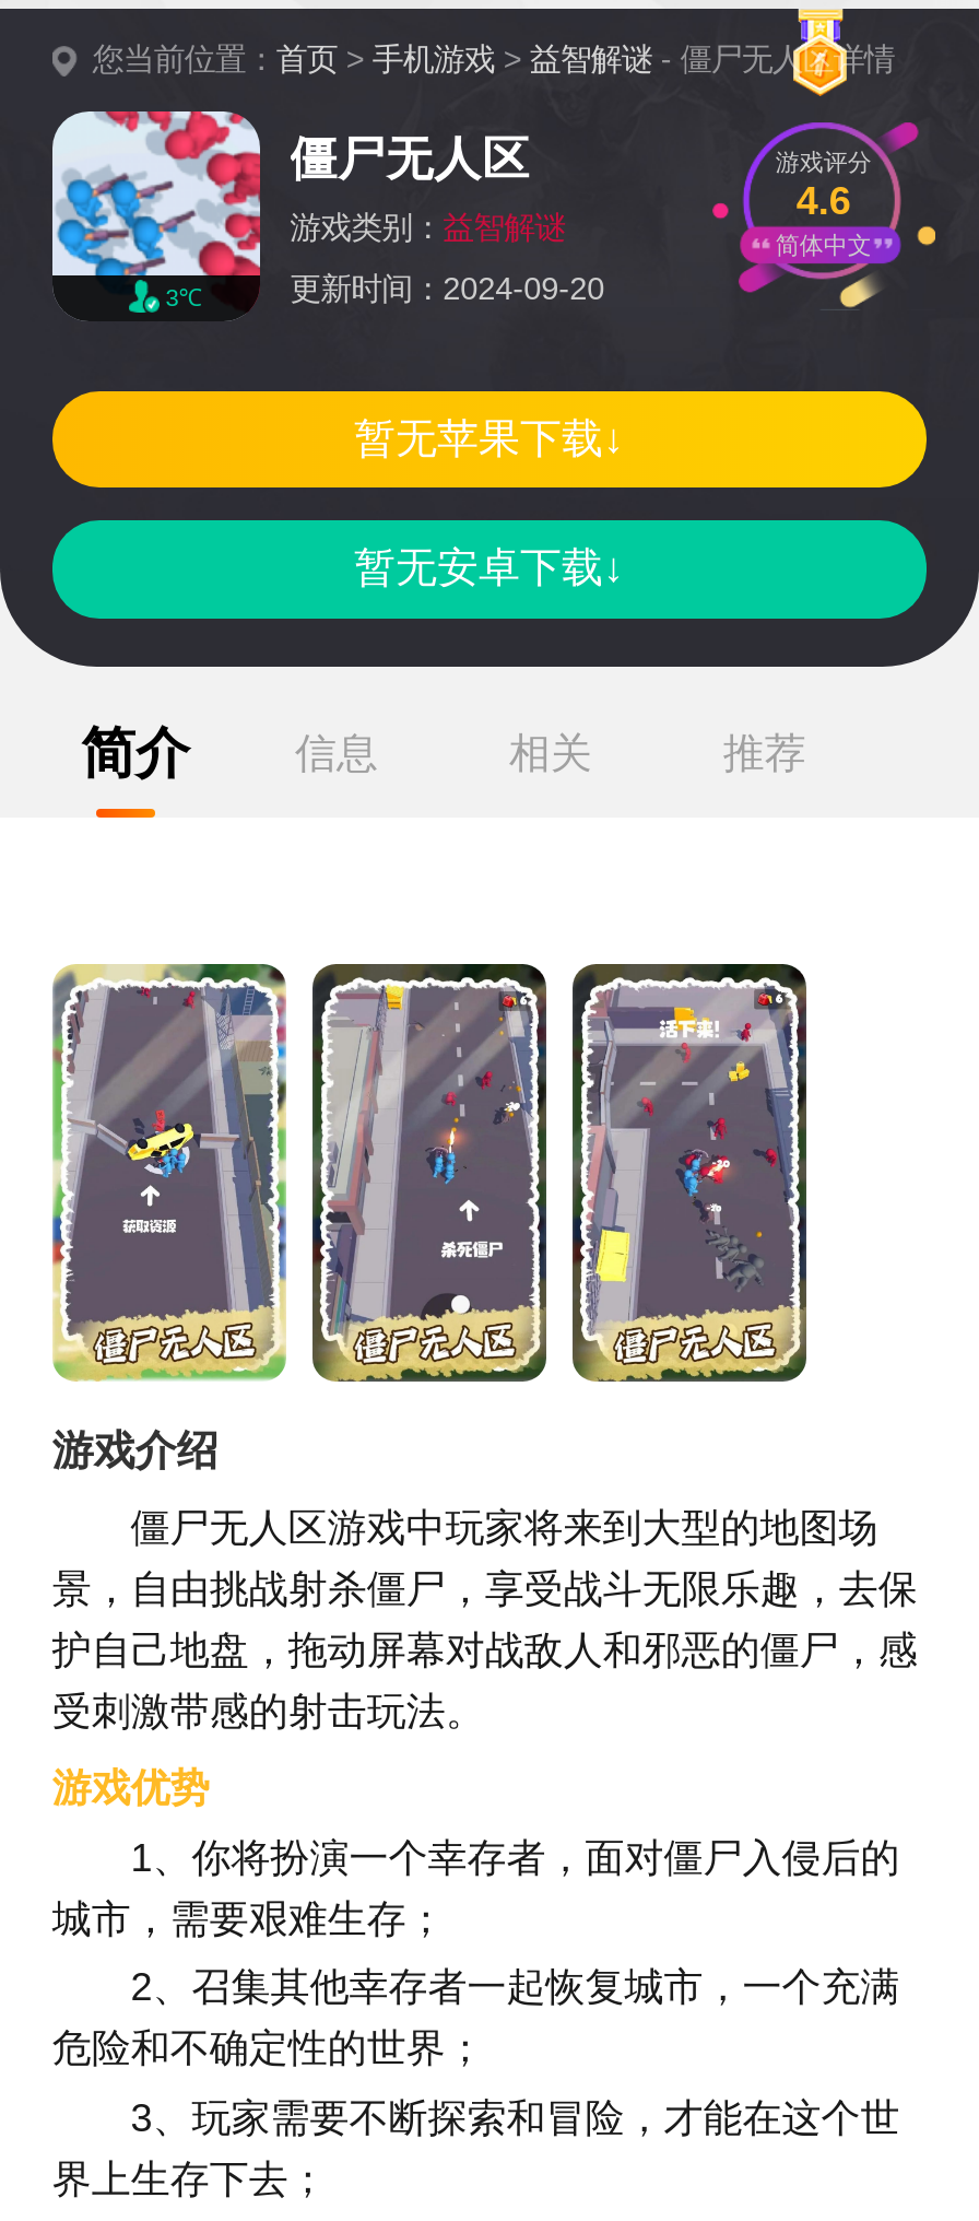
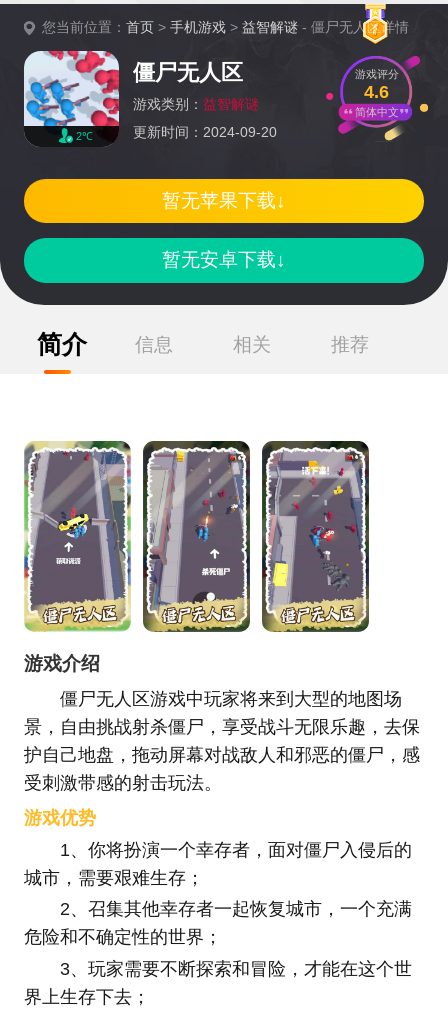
[165,284,203,310] 3℃ -> [76,130,93,142] 2℃

